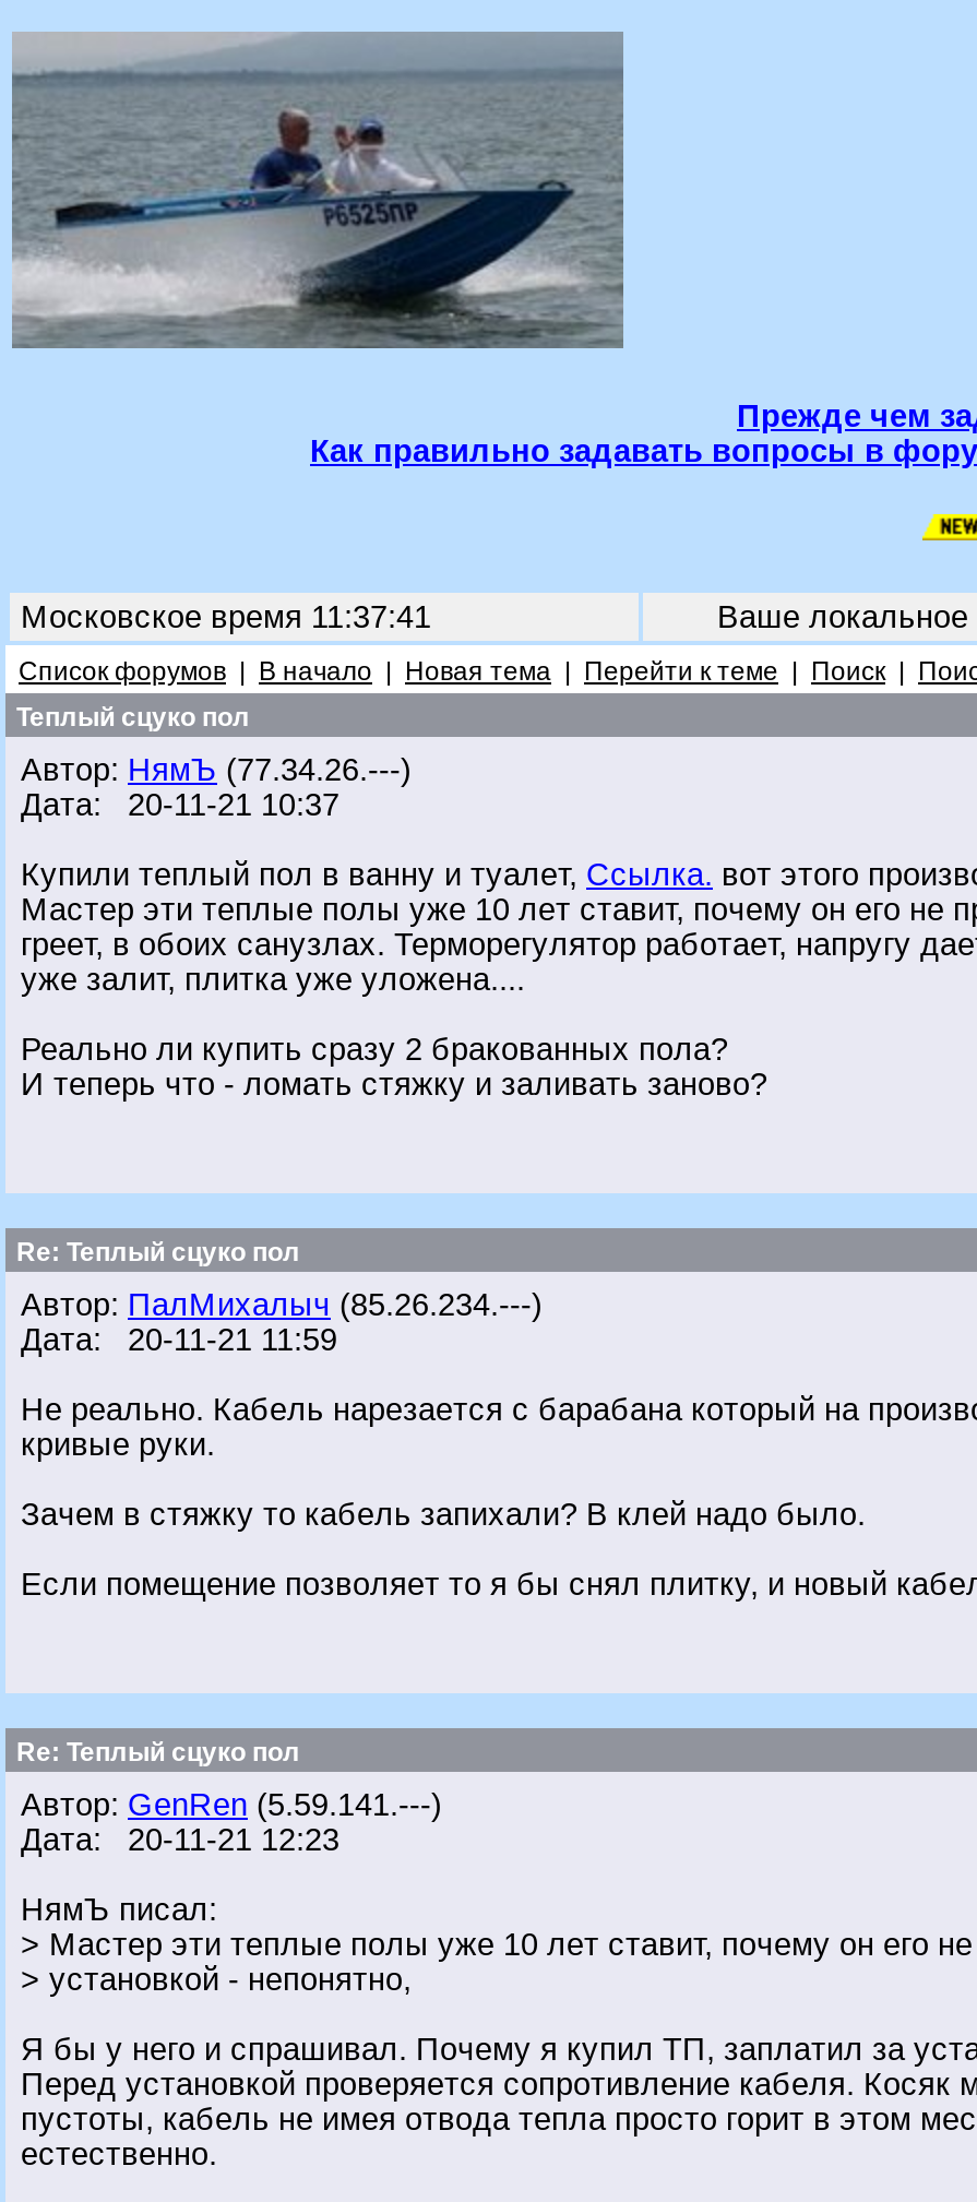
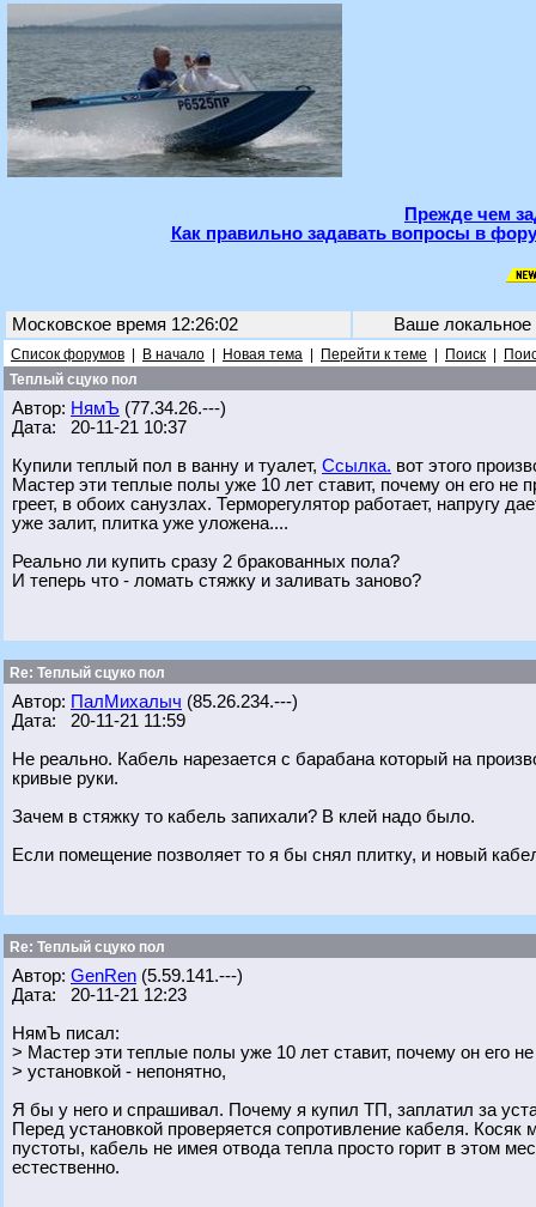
[12,599,440,634] Московское время 11:37:41 -> [7,315,243,334] Московское время 12:26:02

